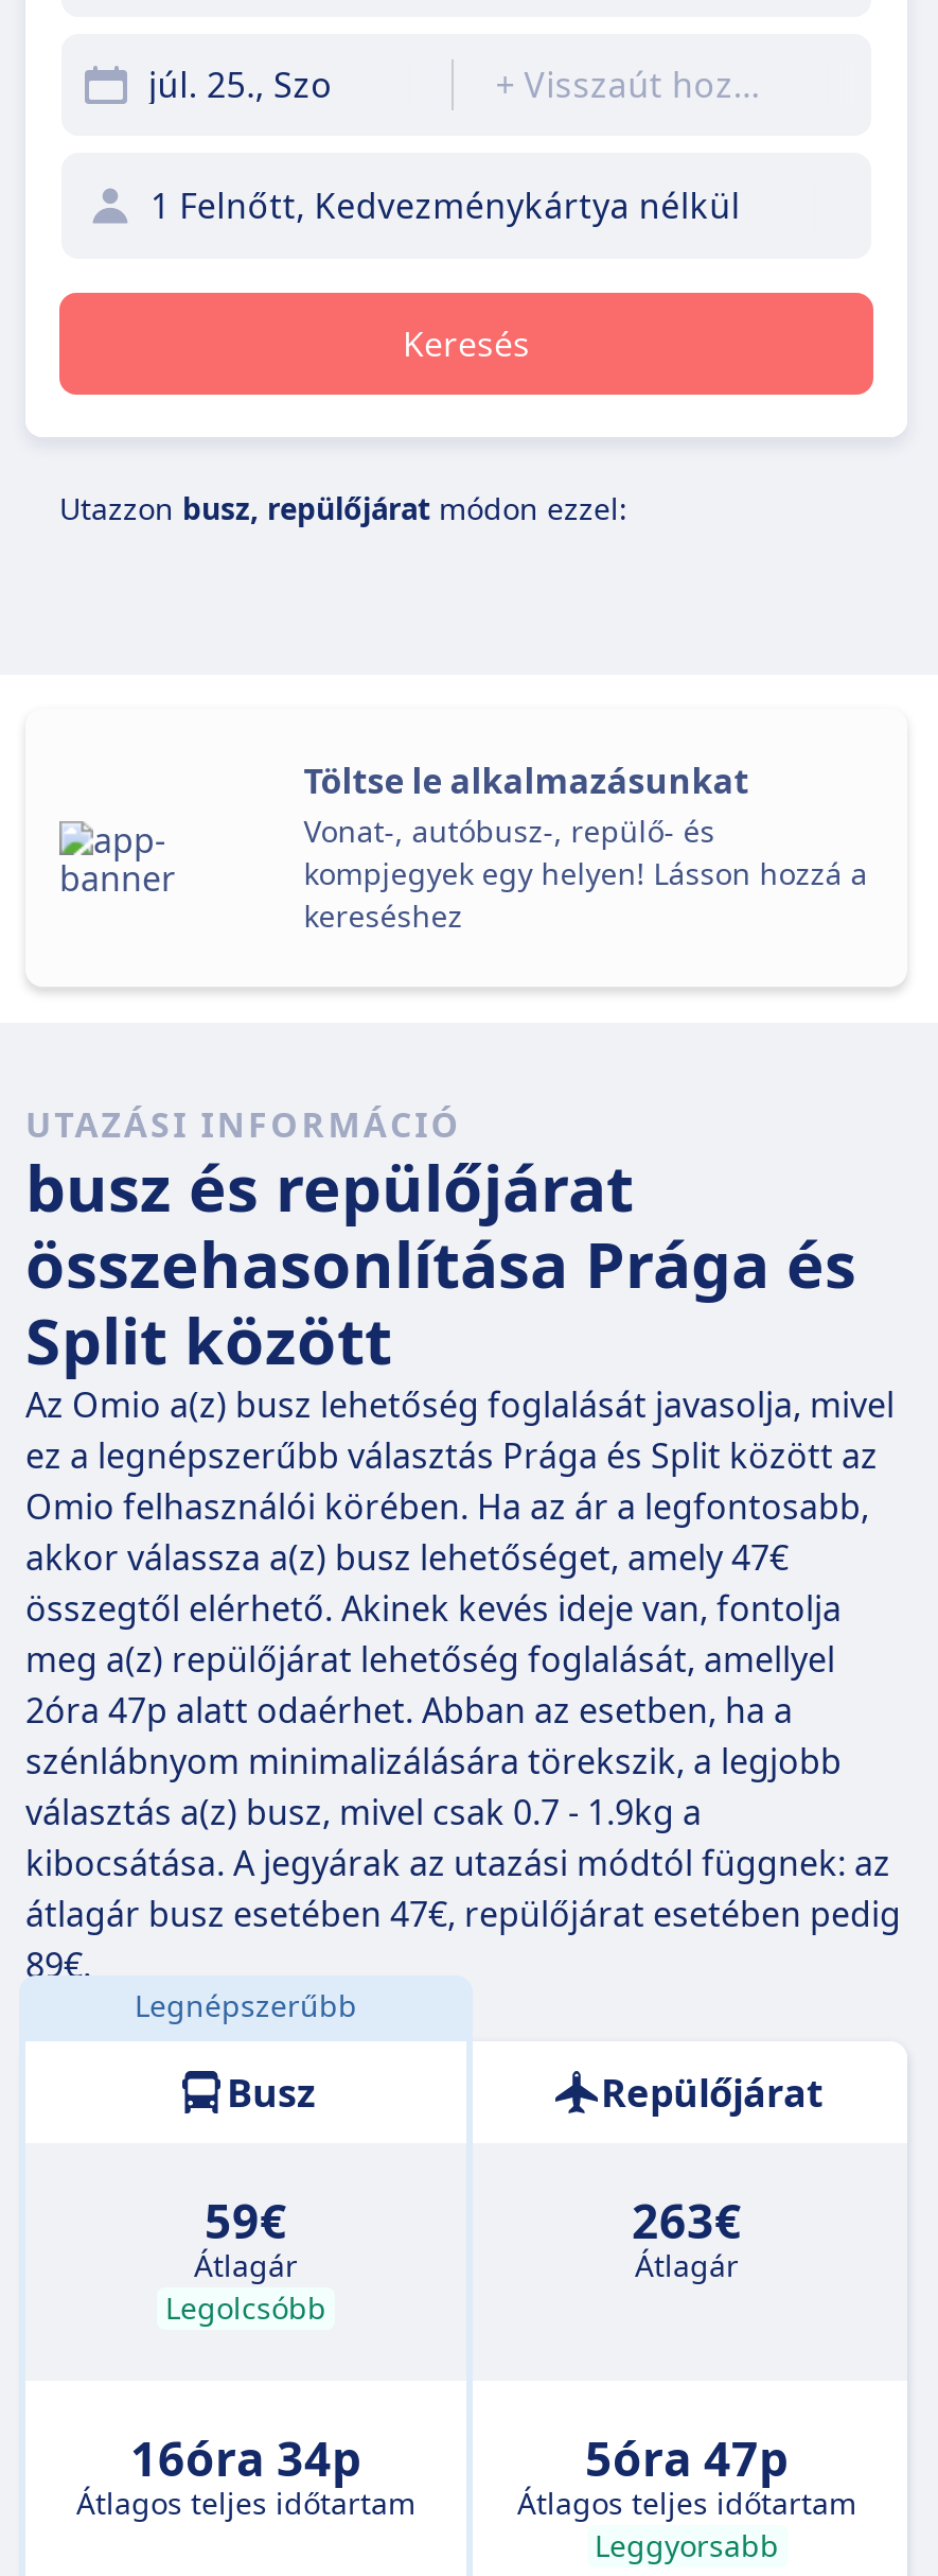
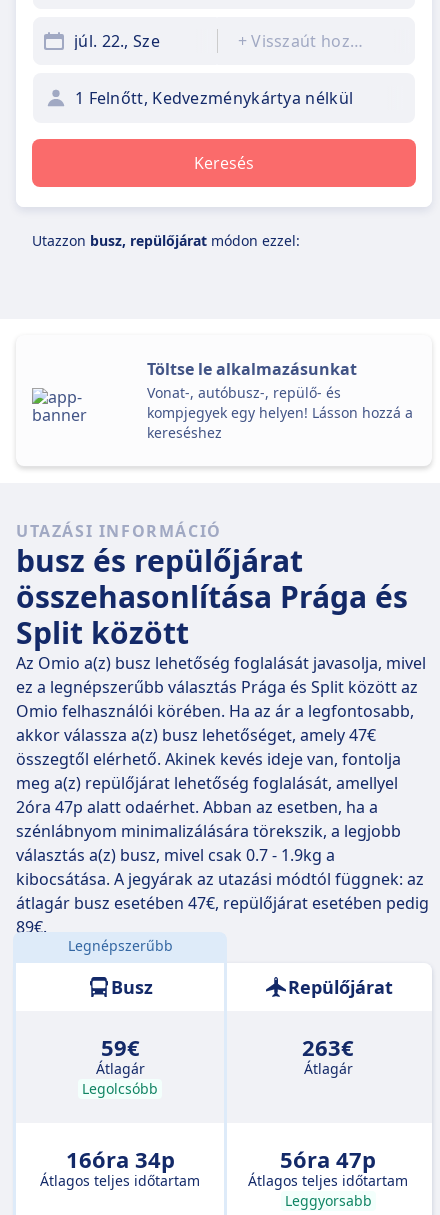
[148,62,333,108] júl. 25., Szo -> [74,30,160,52] júl. 22., Sze

